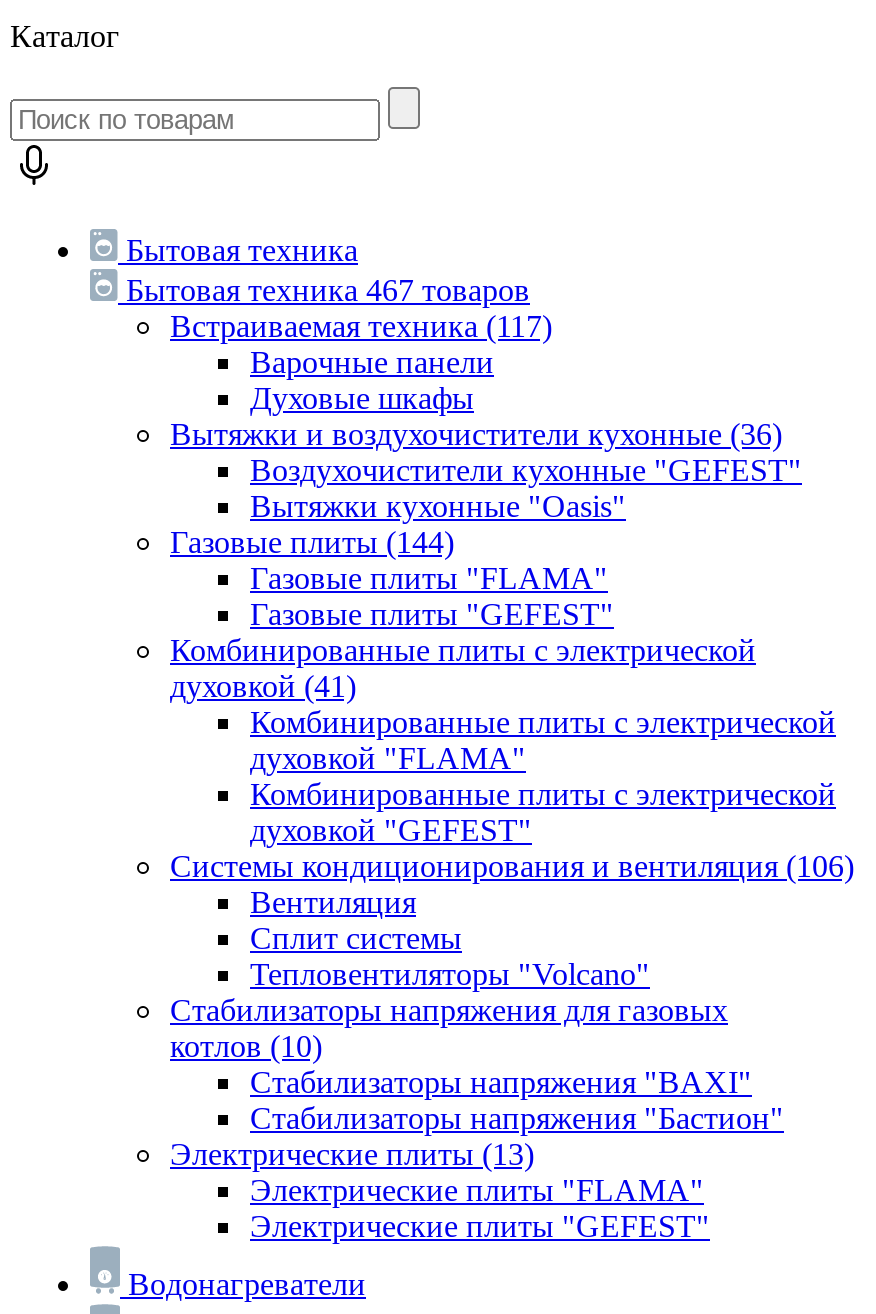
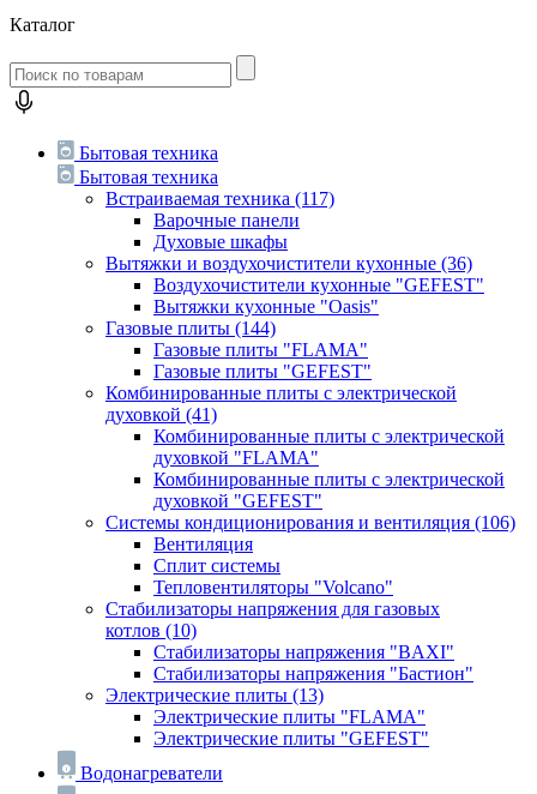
[118,273,530,307] Бытовая техника 467 товаров -> [74,167,218,187] Бытовая техника

